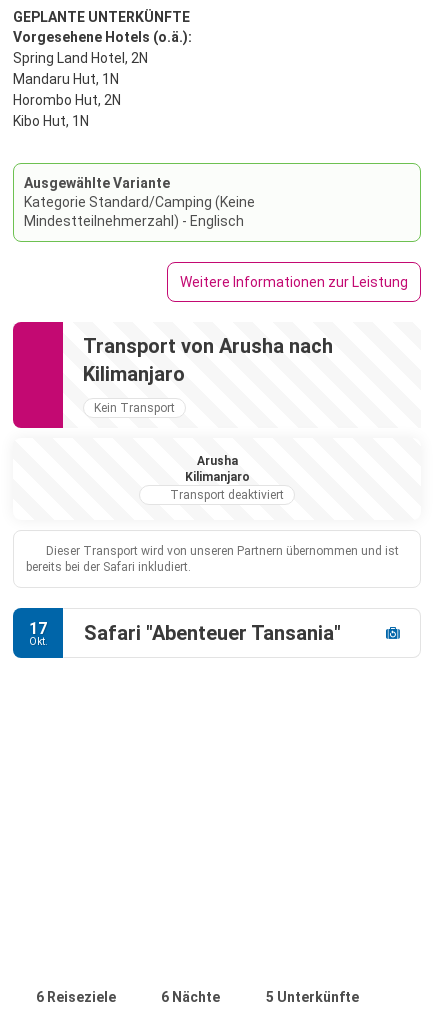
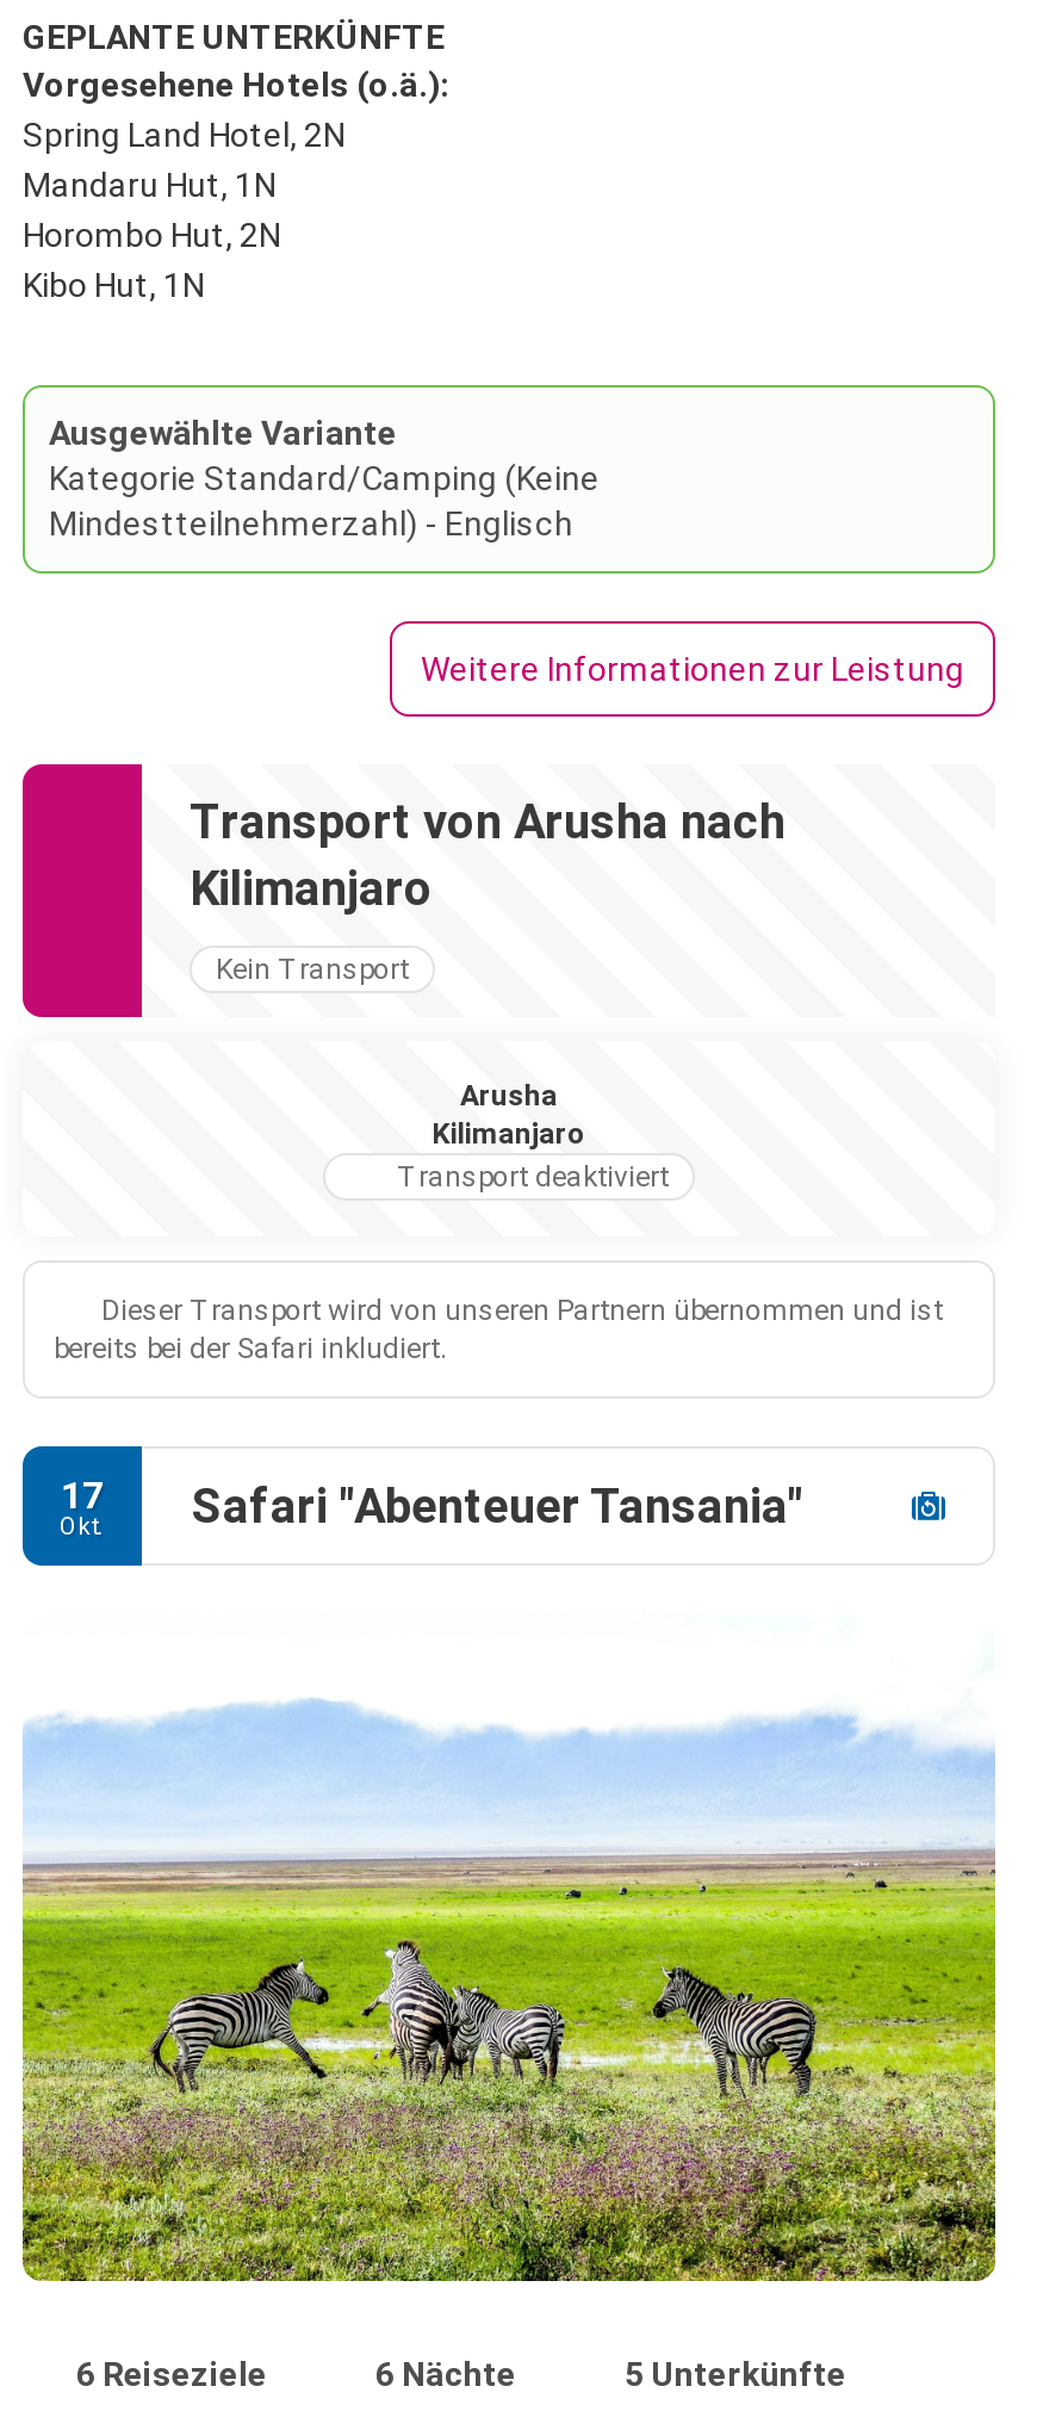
none -> [20,1697,998,2283] [image]

